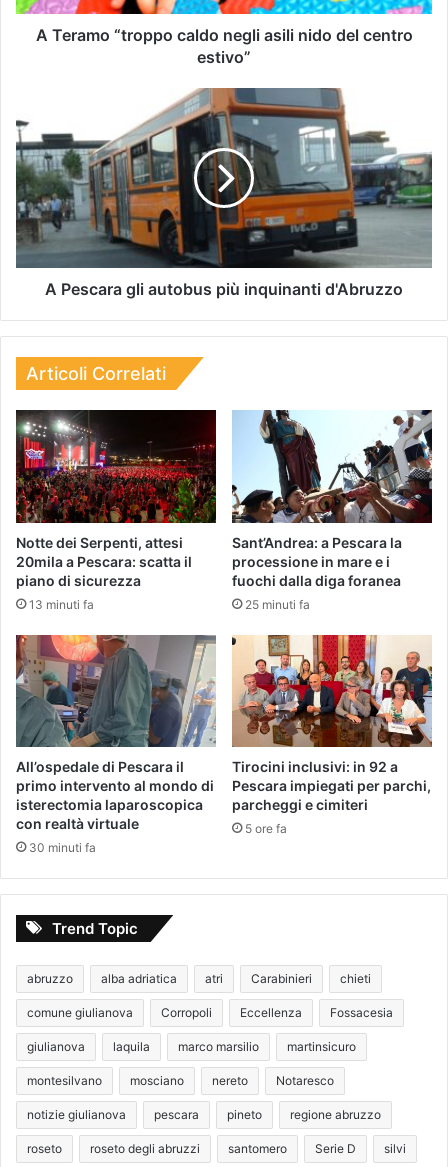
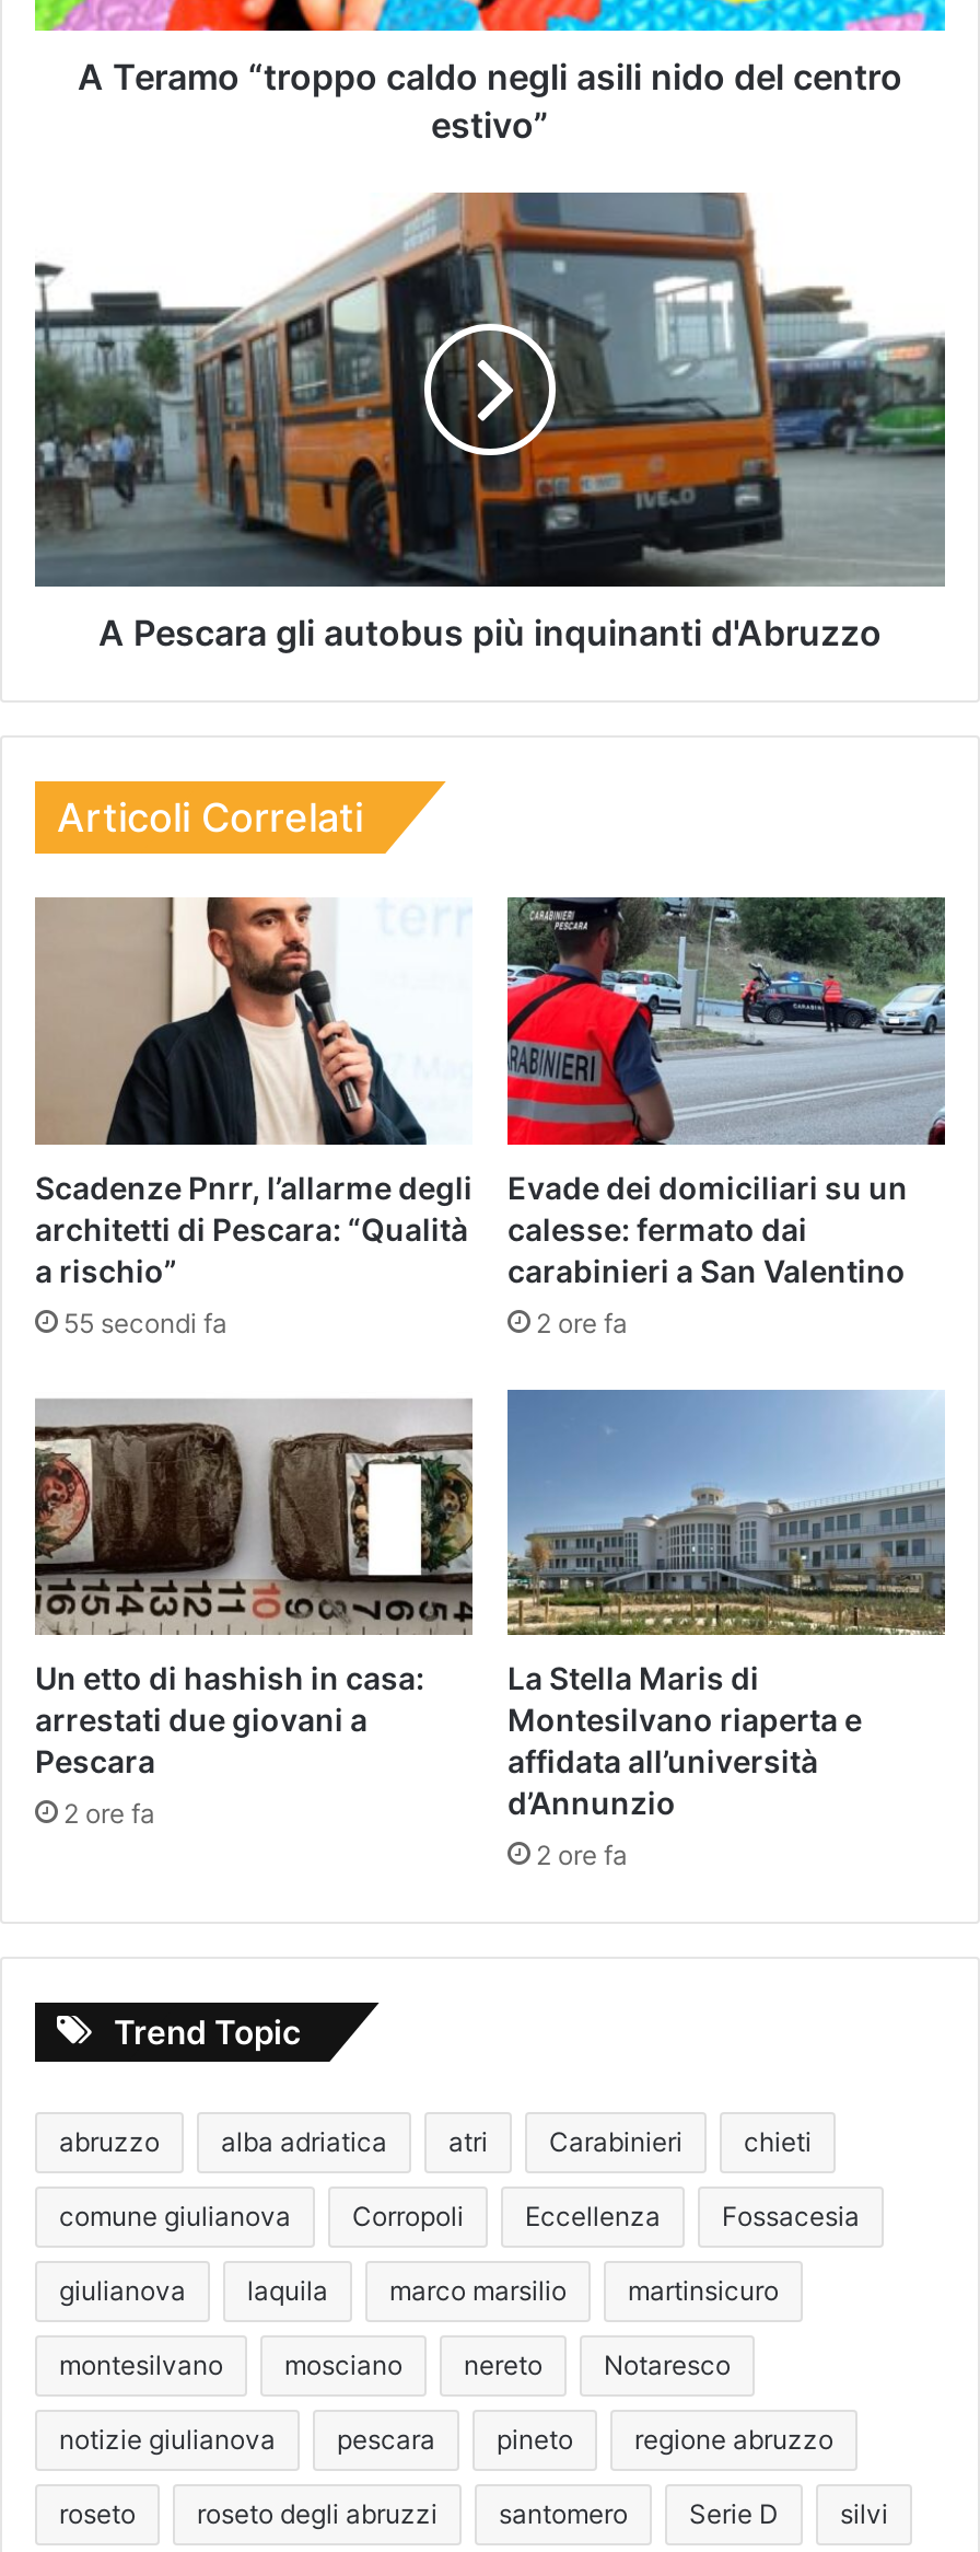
[15,409,217,588] [image] | Notte dei Serpenti, attesi | 20mila a Pescara: scatta il | piano di sicurezza -> [35,895,472,1288] [image] | Scadenze Pnrr, l’allarme degli | architetti di Pescara: “Qualità | a rischio”
[231,410,433,588] [image] | Sant’Andrea: a Pescara la | processione in mare e i | fuochi dalla diga foranea -> [505,895,947,1288] [image] | Evade dei domiciliari su un | calesse: fermato dai | carabinieri a San Valentino
[29,596,94,611] 13 minuti fa -> [63,1306,227,1338] 55 secondi fa
[245,596,310,611] 25 minuti fa -> [536,1306,628,1338] 2 ore fa
[15,634,216,832] [image] | All’ospedale di Pescara il | primo intervento al mondo di | isterectomia laparoscopica | con realtà virtuale -> [33,1390,475,1780] [image] | Un etto di hashish in casa: | arrestati due giovani a | Pescara
[231,634,433,813] [image] | Tirocini inclusivi: in 92 a | Pescara impiegati per parchi, | parcheggi e cimiteri -> [505,1388,947,1822] [image] | La Stella Maris di | Montesilvano riaperta e | affidata all’università | d’Annunzio
[245,821,287,836] 5 ore fa -> [536,1839,628,1872] 2 ore fa
[29,840,96,855] 30 minuti fa -> [63,1798,155,1830] 2 ore fa

